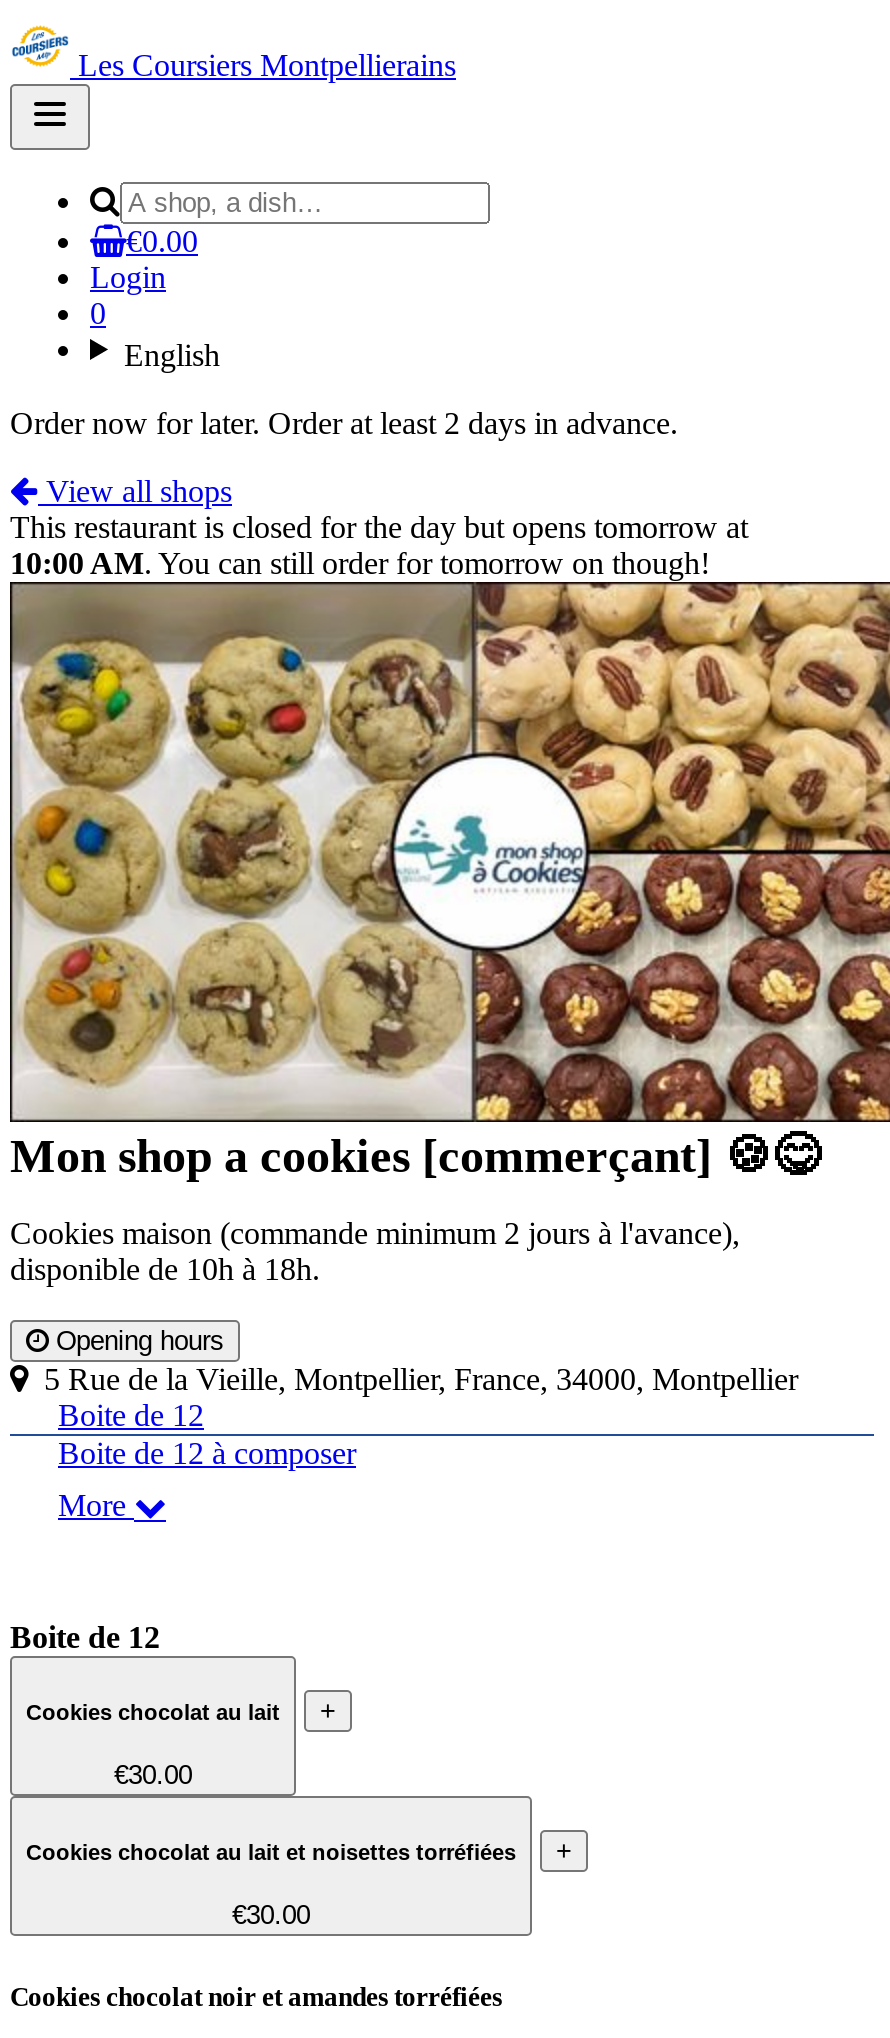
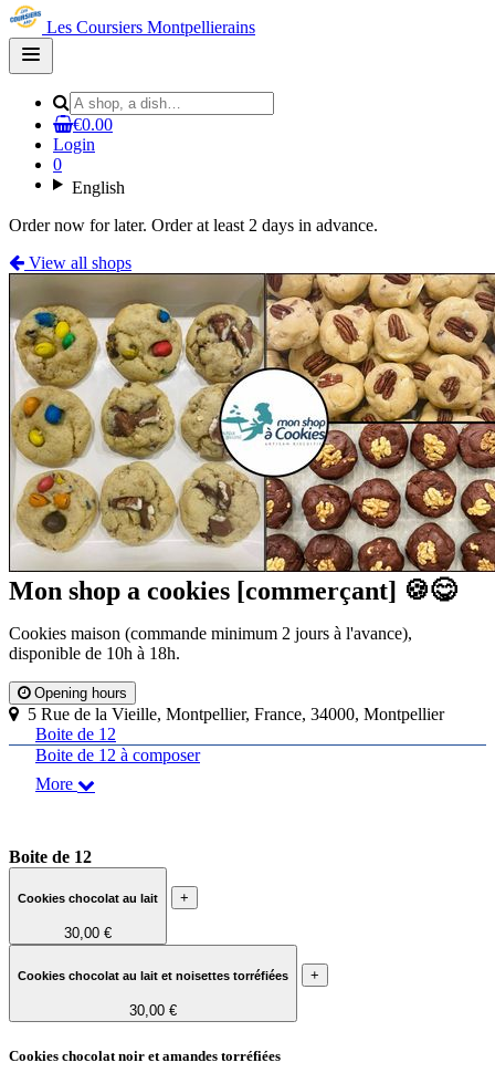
[10,511,748,581] This restaurant is closed for the day but opens tomorrow at | 10:00 AM. You can still order for tomorrow on though! -> none
[114,1761,192,1791] €30.00 -> [64,925,112,942] 30,00 €
[232,1901,310,1931] €30.00 -> [129,1003,177,1019] 30,00 €

